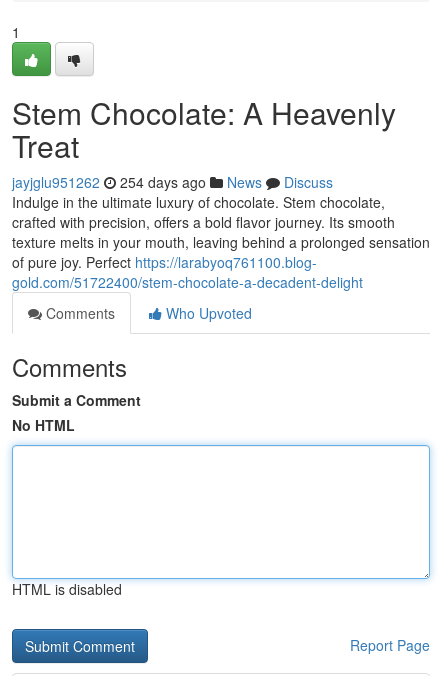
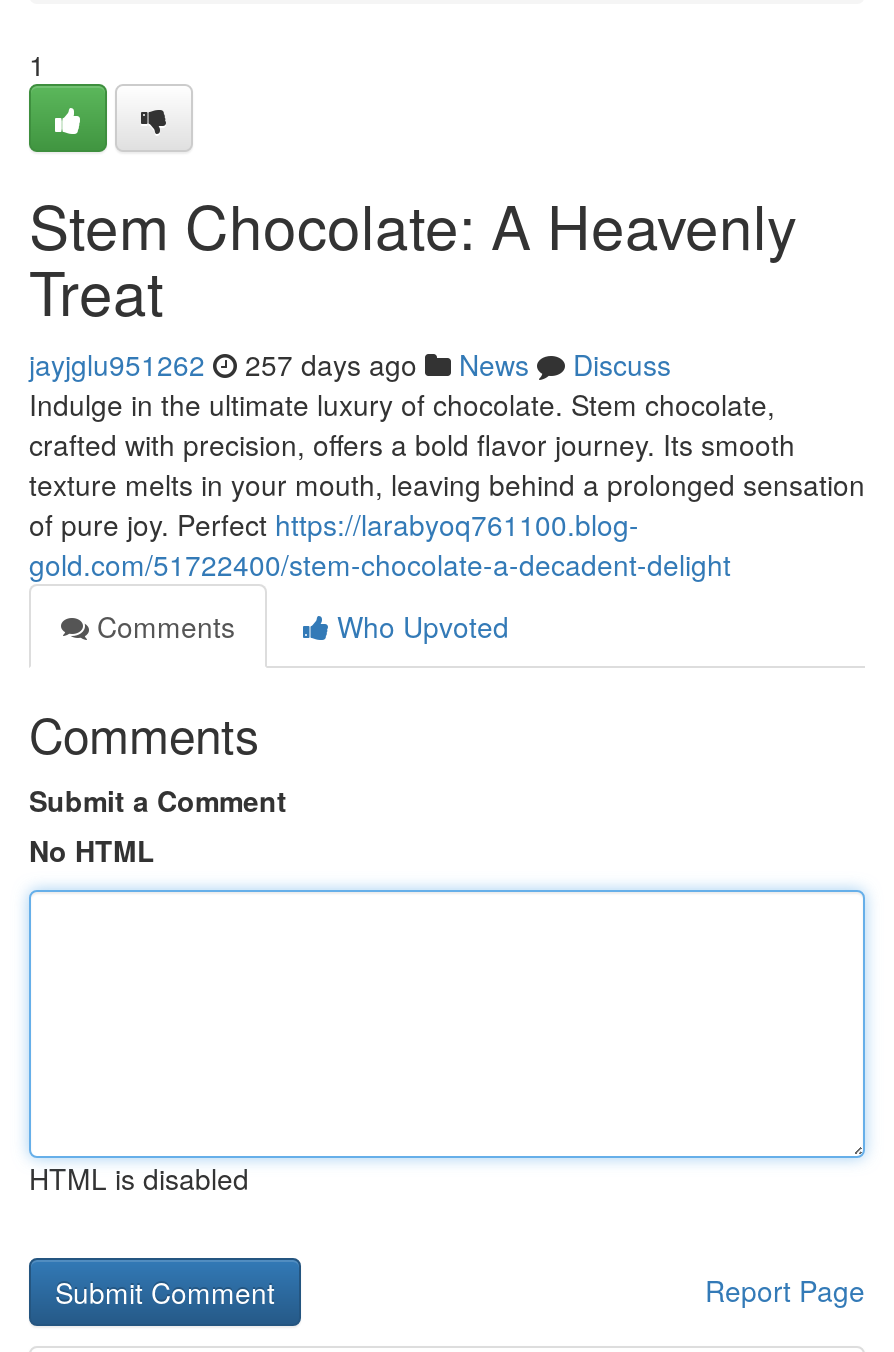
[12,172,333,192] jayjglu951262 254 days ago News Discuss -> [29,344,671,384] jayjglu951262 257 days ago News Discuss

